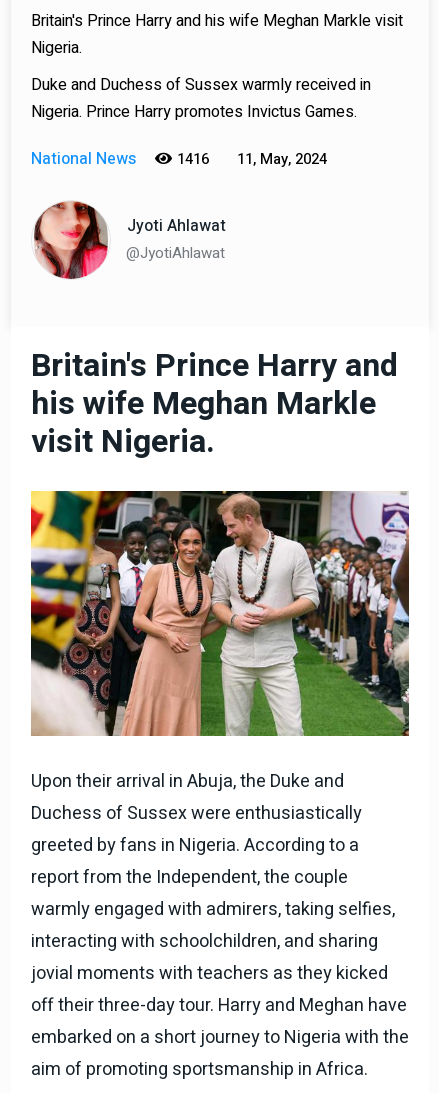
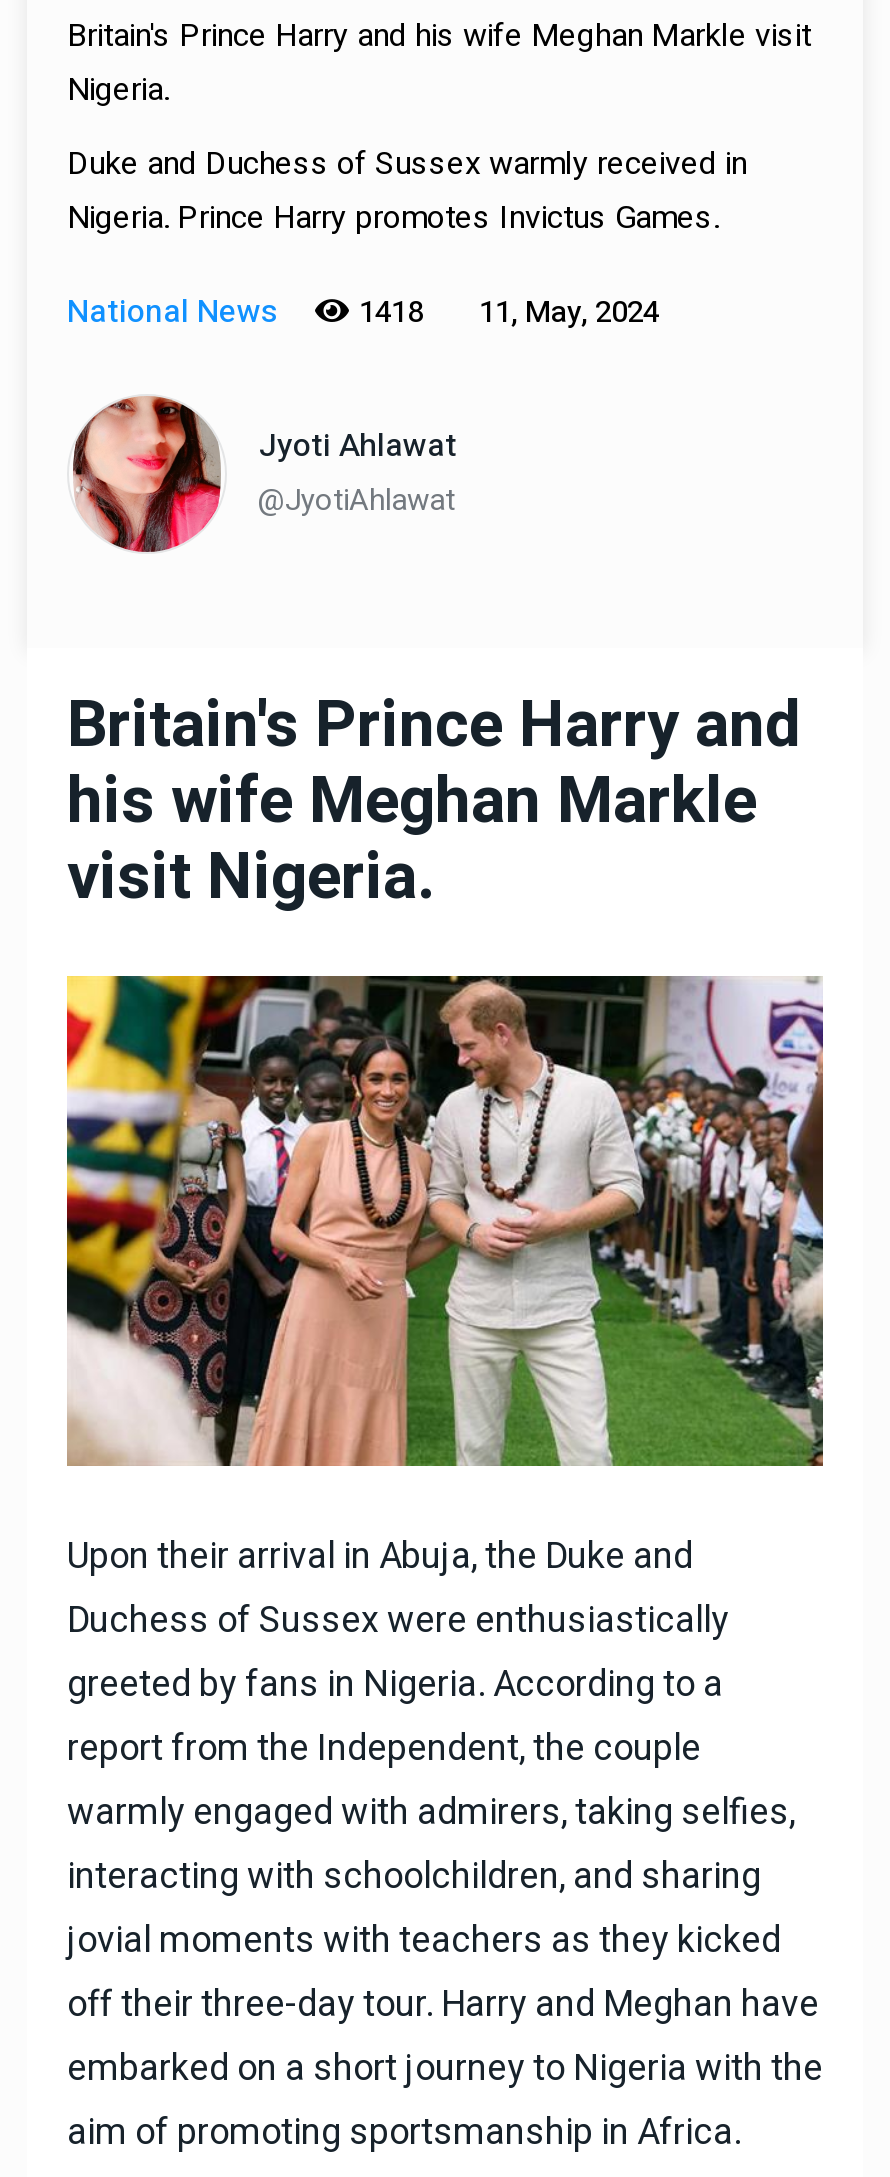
[31,147,327,171] National News 1416 11, May, 2024 -> [67,288,659,336] National News 1418 11, May, 2024

